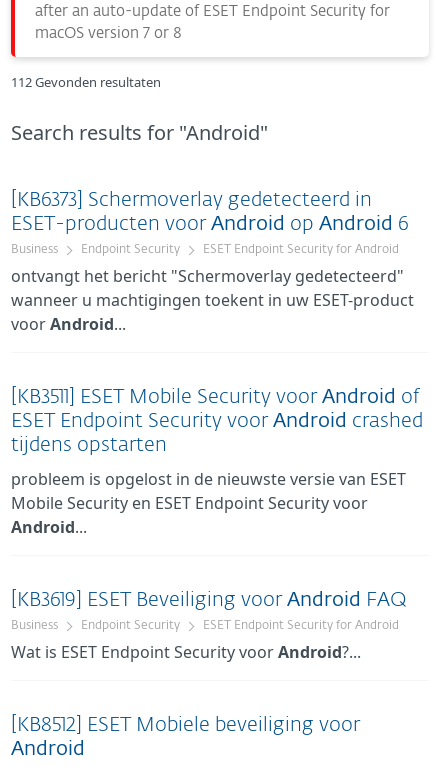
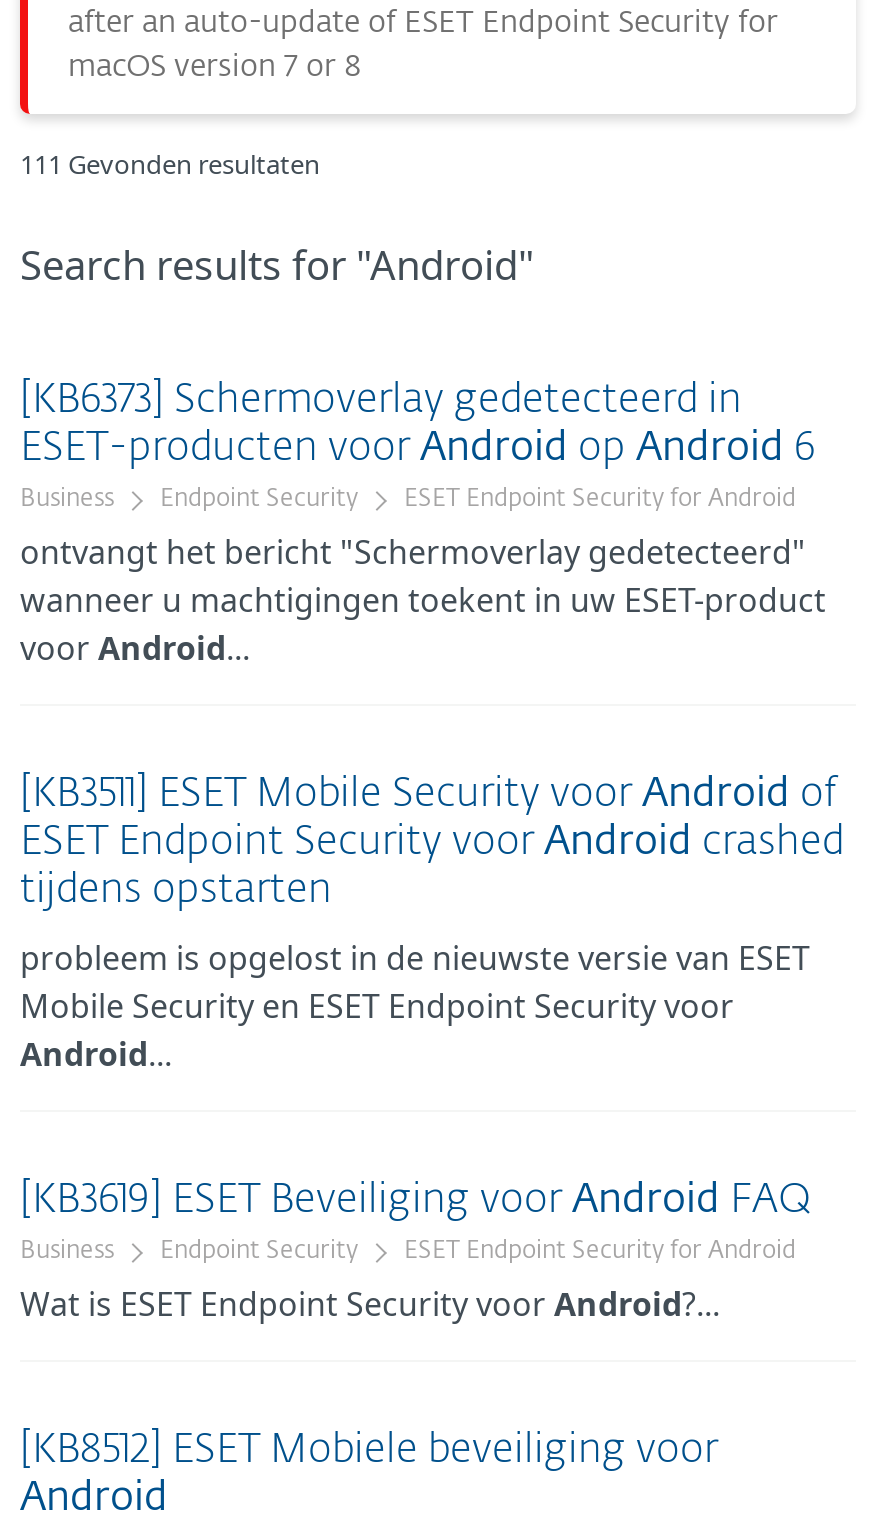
[11,73,161,91] 112 Gevonden resultaten -> [20,146,320,182] 111 Gevonden resultaten

